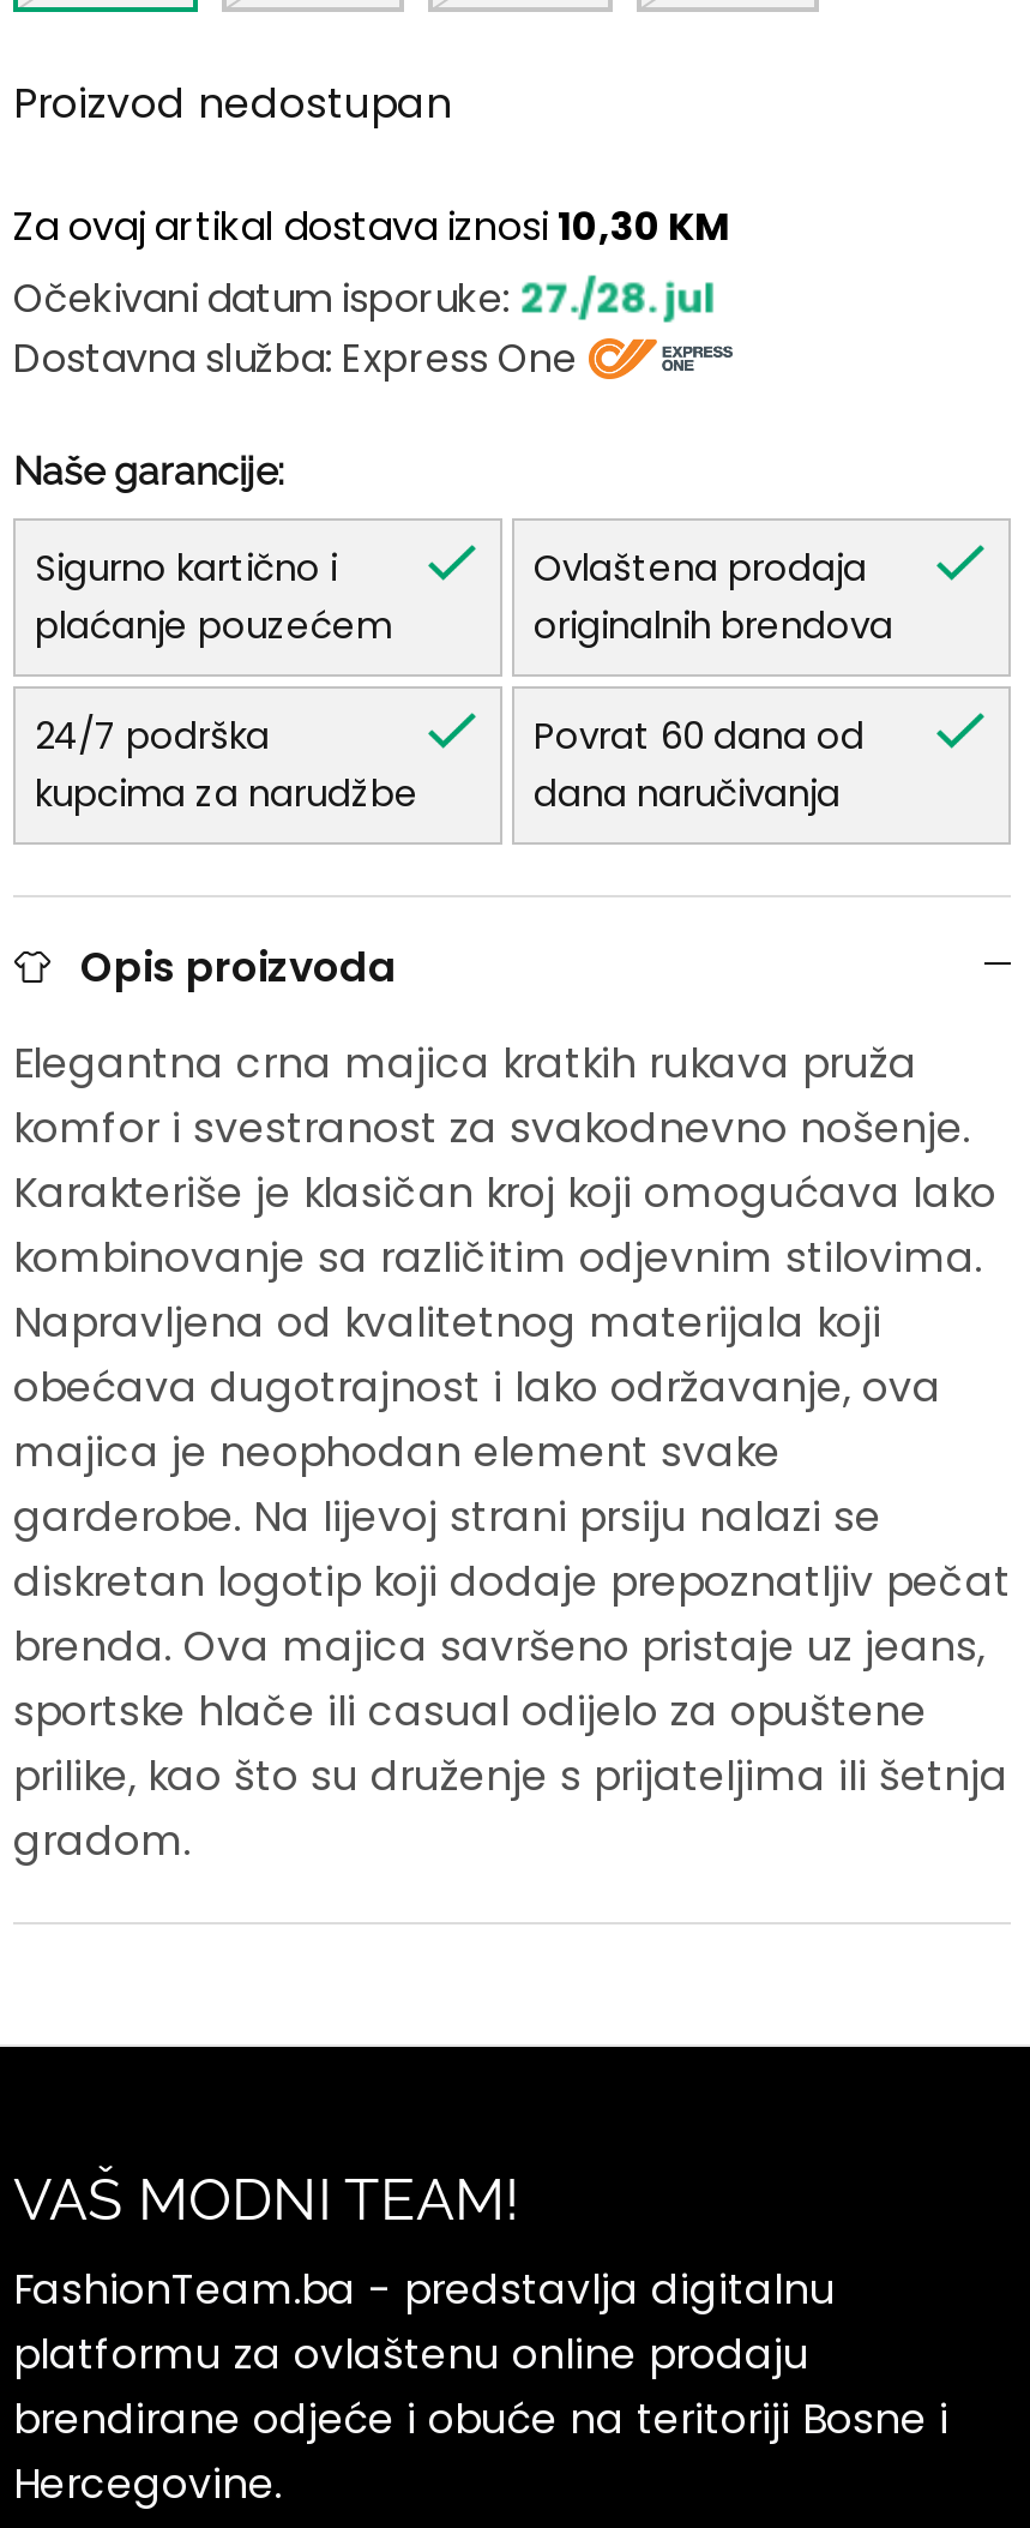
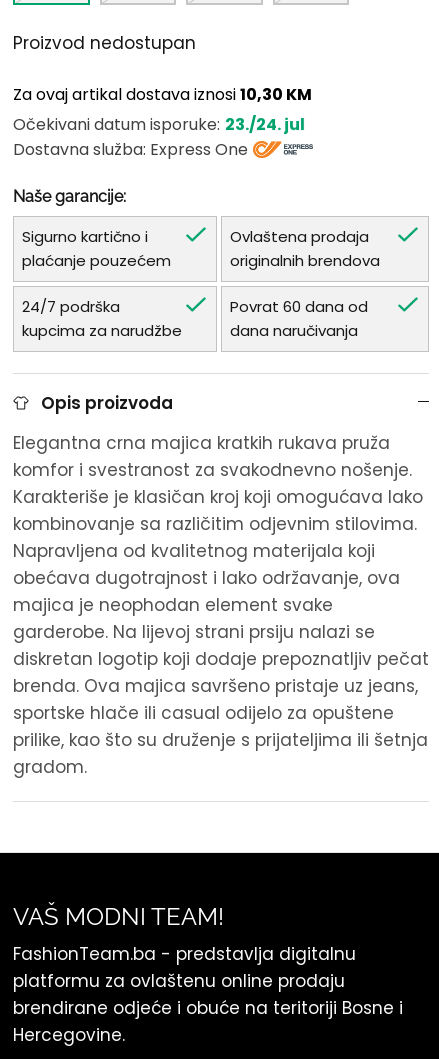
[13,269,716,326] Očekivani datum isporuke: 27./28. jul -> [13,113,305,136] Očekivani datum isporuke: 23./24. jul

